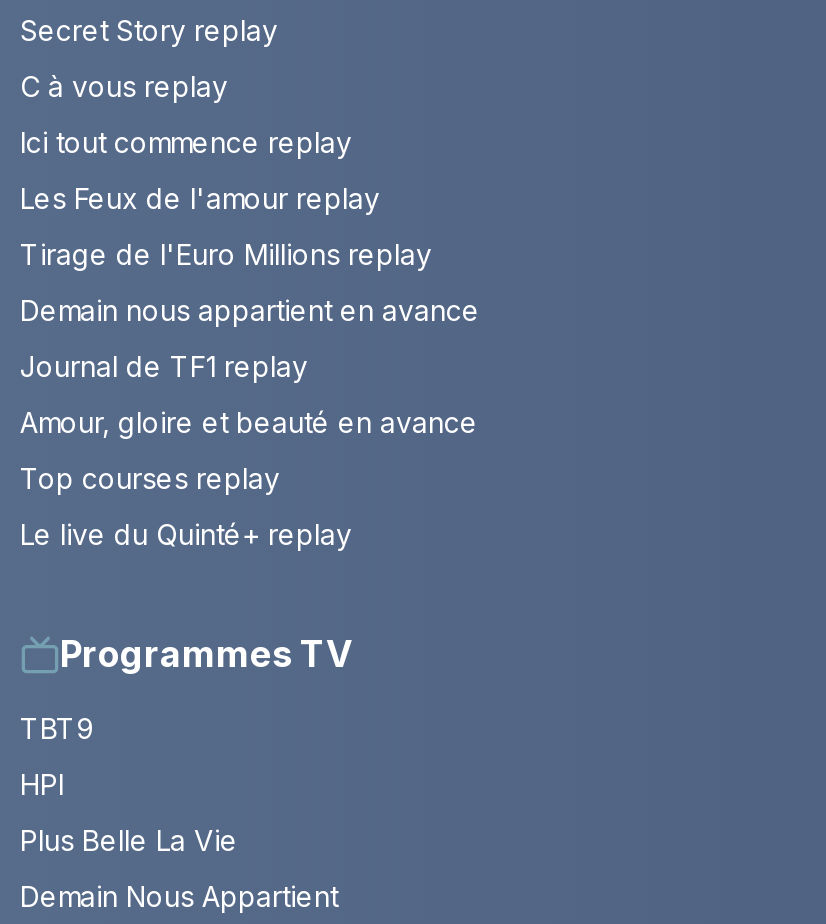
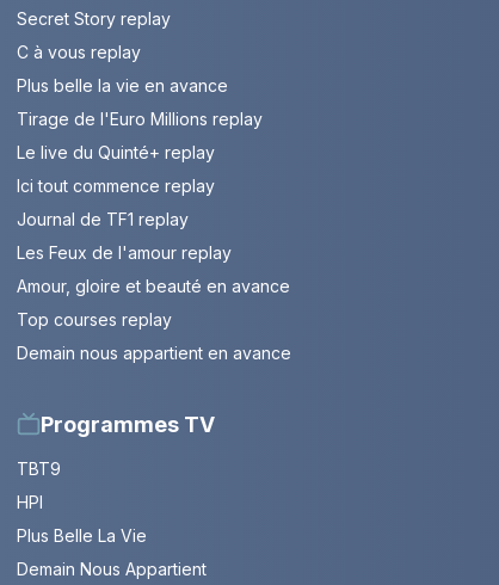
none -> [17,75,228,95] Plus belle la vie en avance
moved [20,125,352,159] -> [17,175,215,195]: Ici tout commence replay
moved [20,181,380,215] -> [17,242,232,262]: Les Feux de l'amour replay
moved [20,237,432,271] -> [17,108,263,128]: Tirage de l'Euro Millions replay
moved [20,293,480,327] -> [17,342,291,362]: Demain nous appartient en avance
moved [20,517,352,551] -> [17,142,215,162]: Le live du Quinté+ replay

